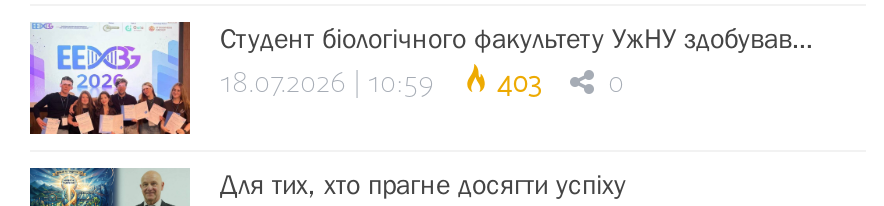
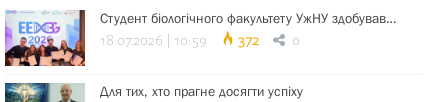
[496,65,542,107] 403 -> [238,31,259,52] 372

